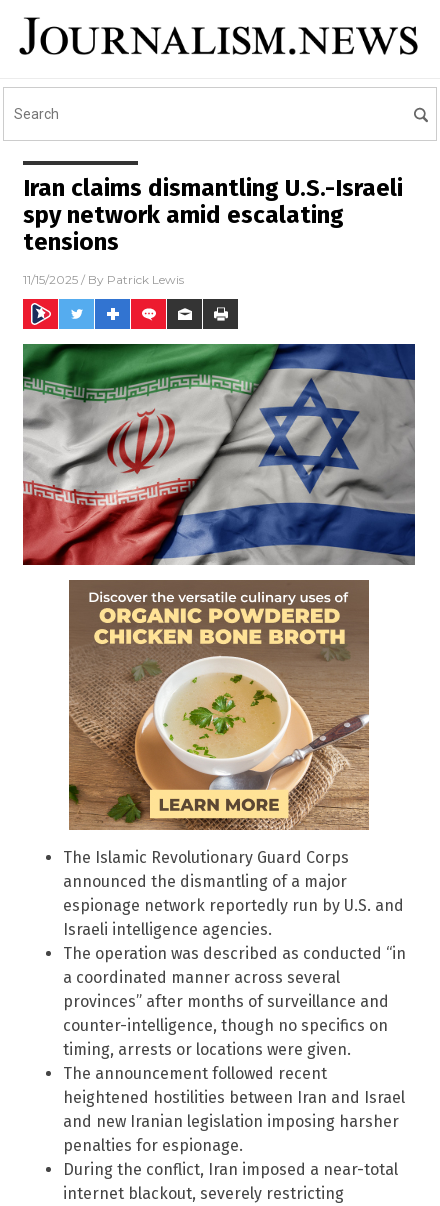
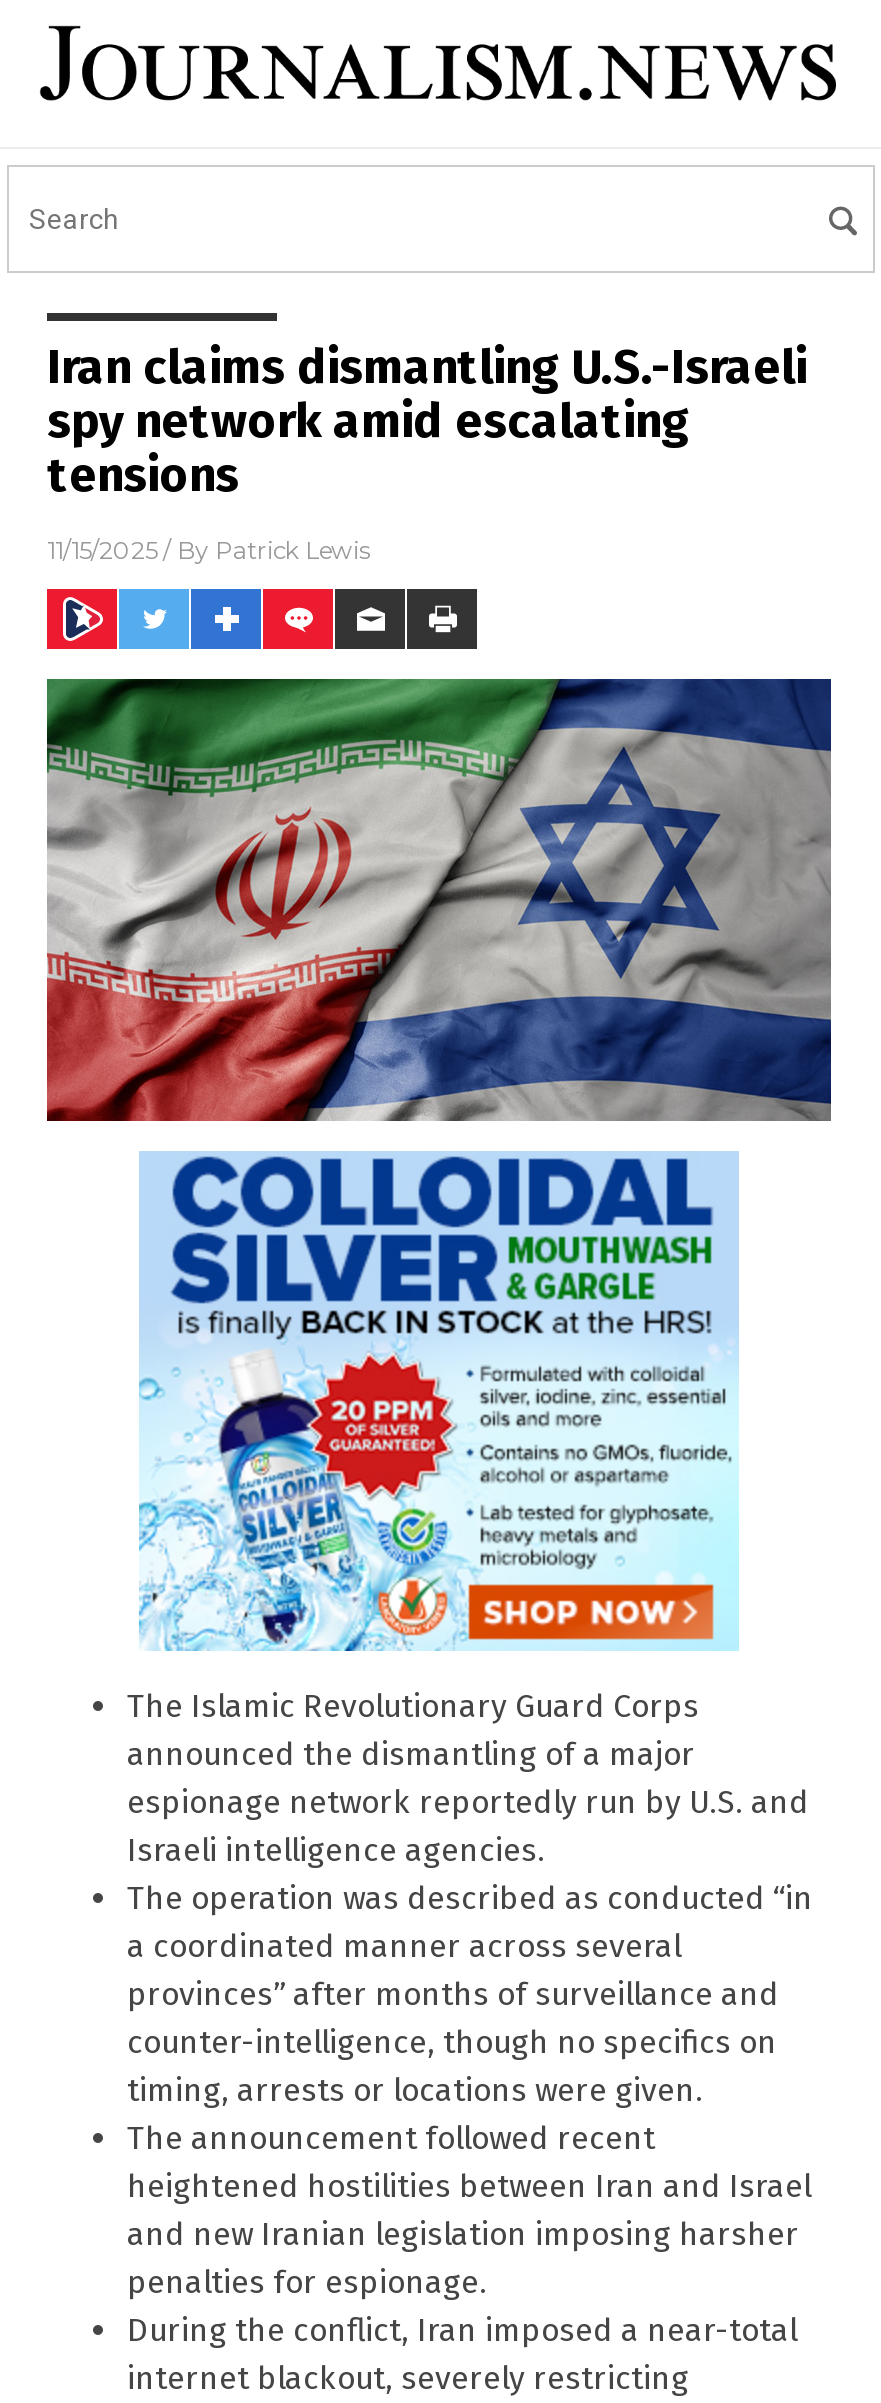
[68,579,370,831] [image] -> [137,1151,739,1653] [image]

